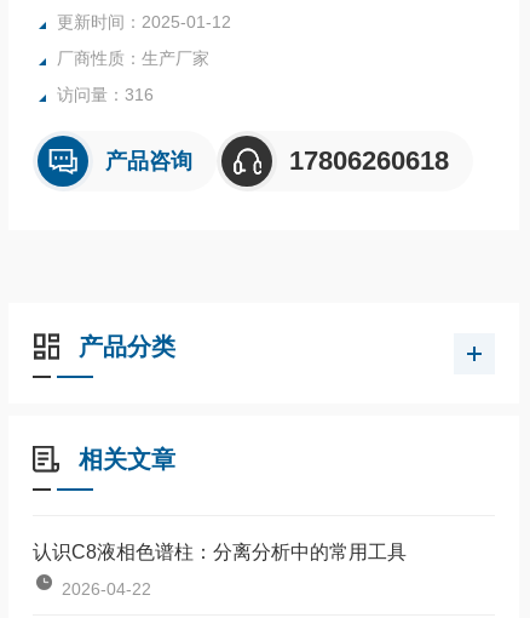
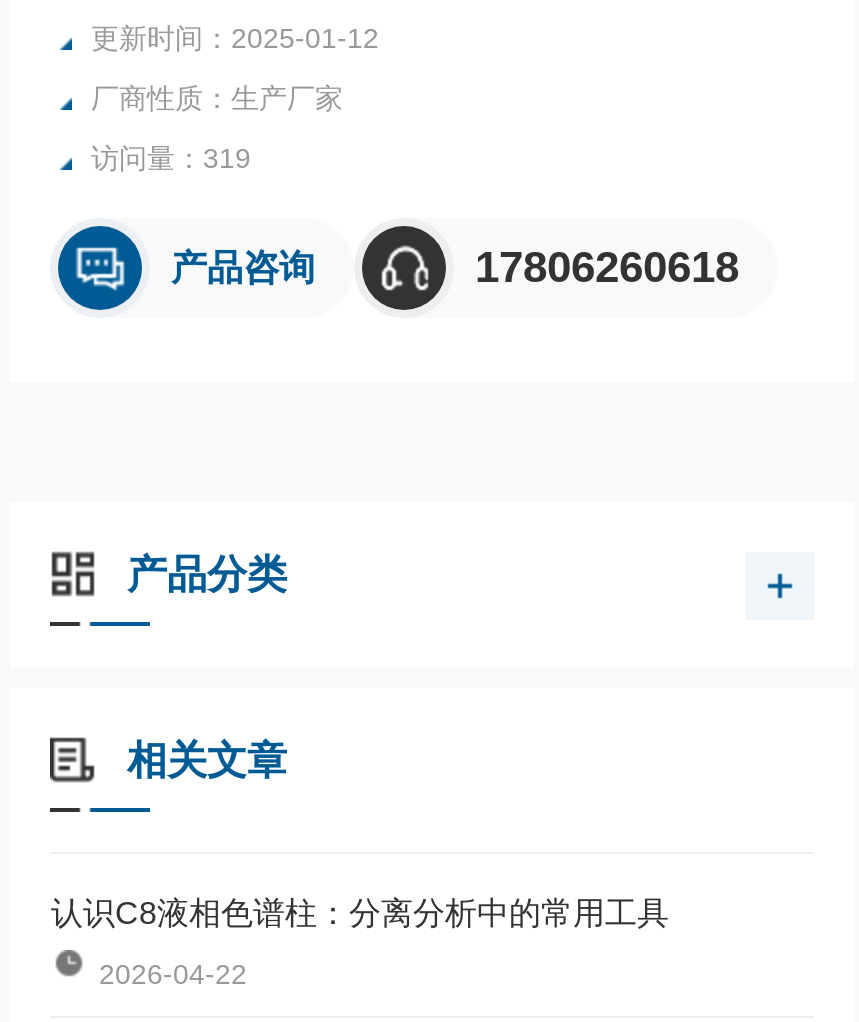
[57,85,154,104] 访问量：316 -> [91,142,251,174] 访问量：319

